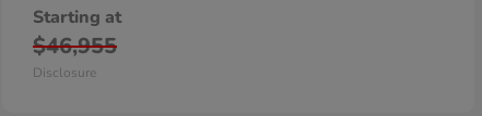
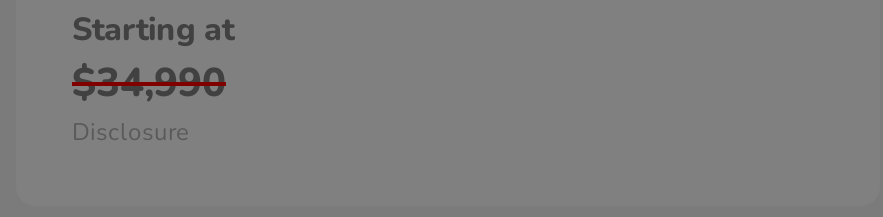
[33,32,117,61] $46,955 -> [72,57,226,111] $34,990

